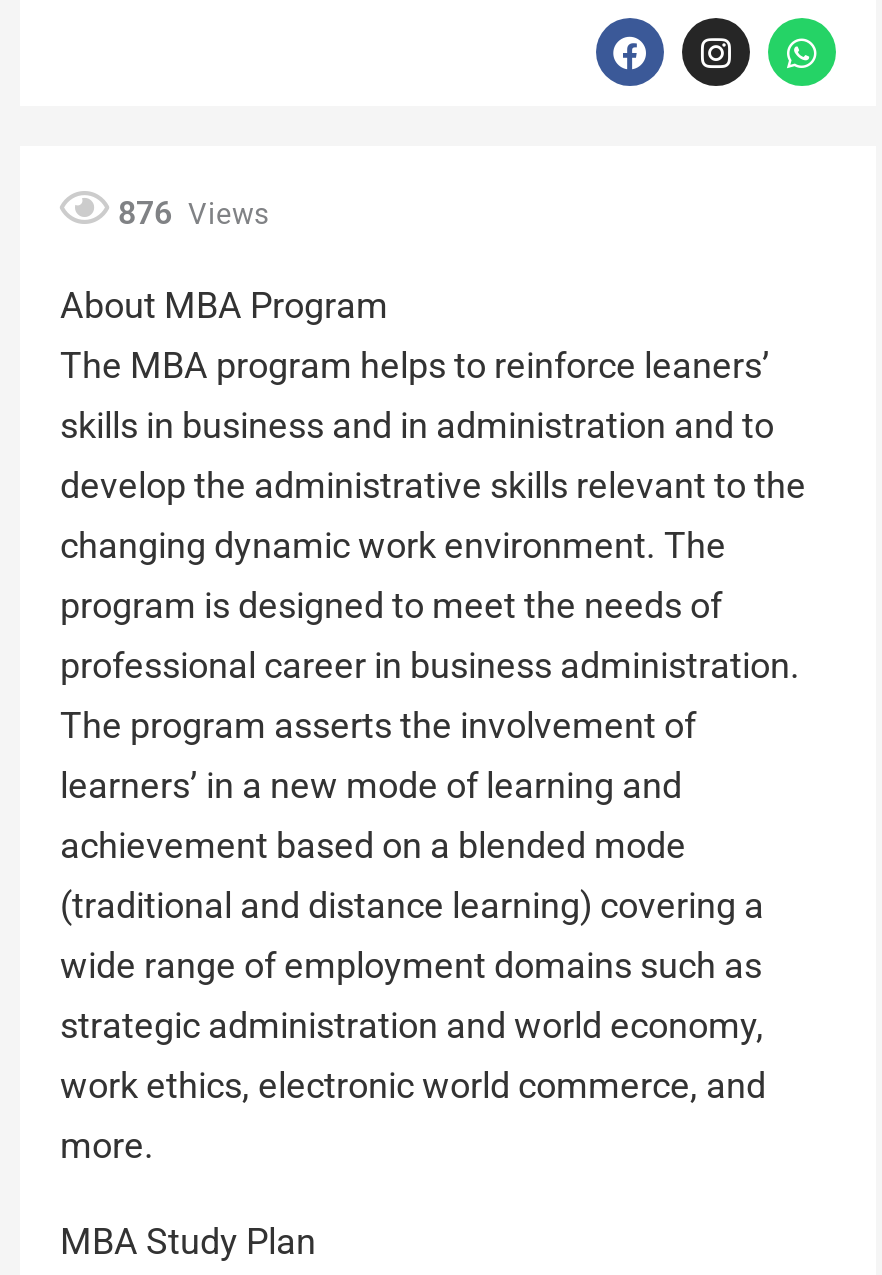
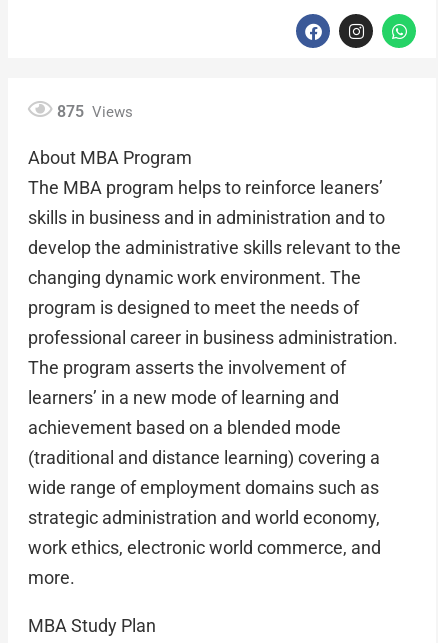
[118,194,270,232] 876 Views -> [57,102,133,121] 875 Views

